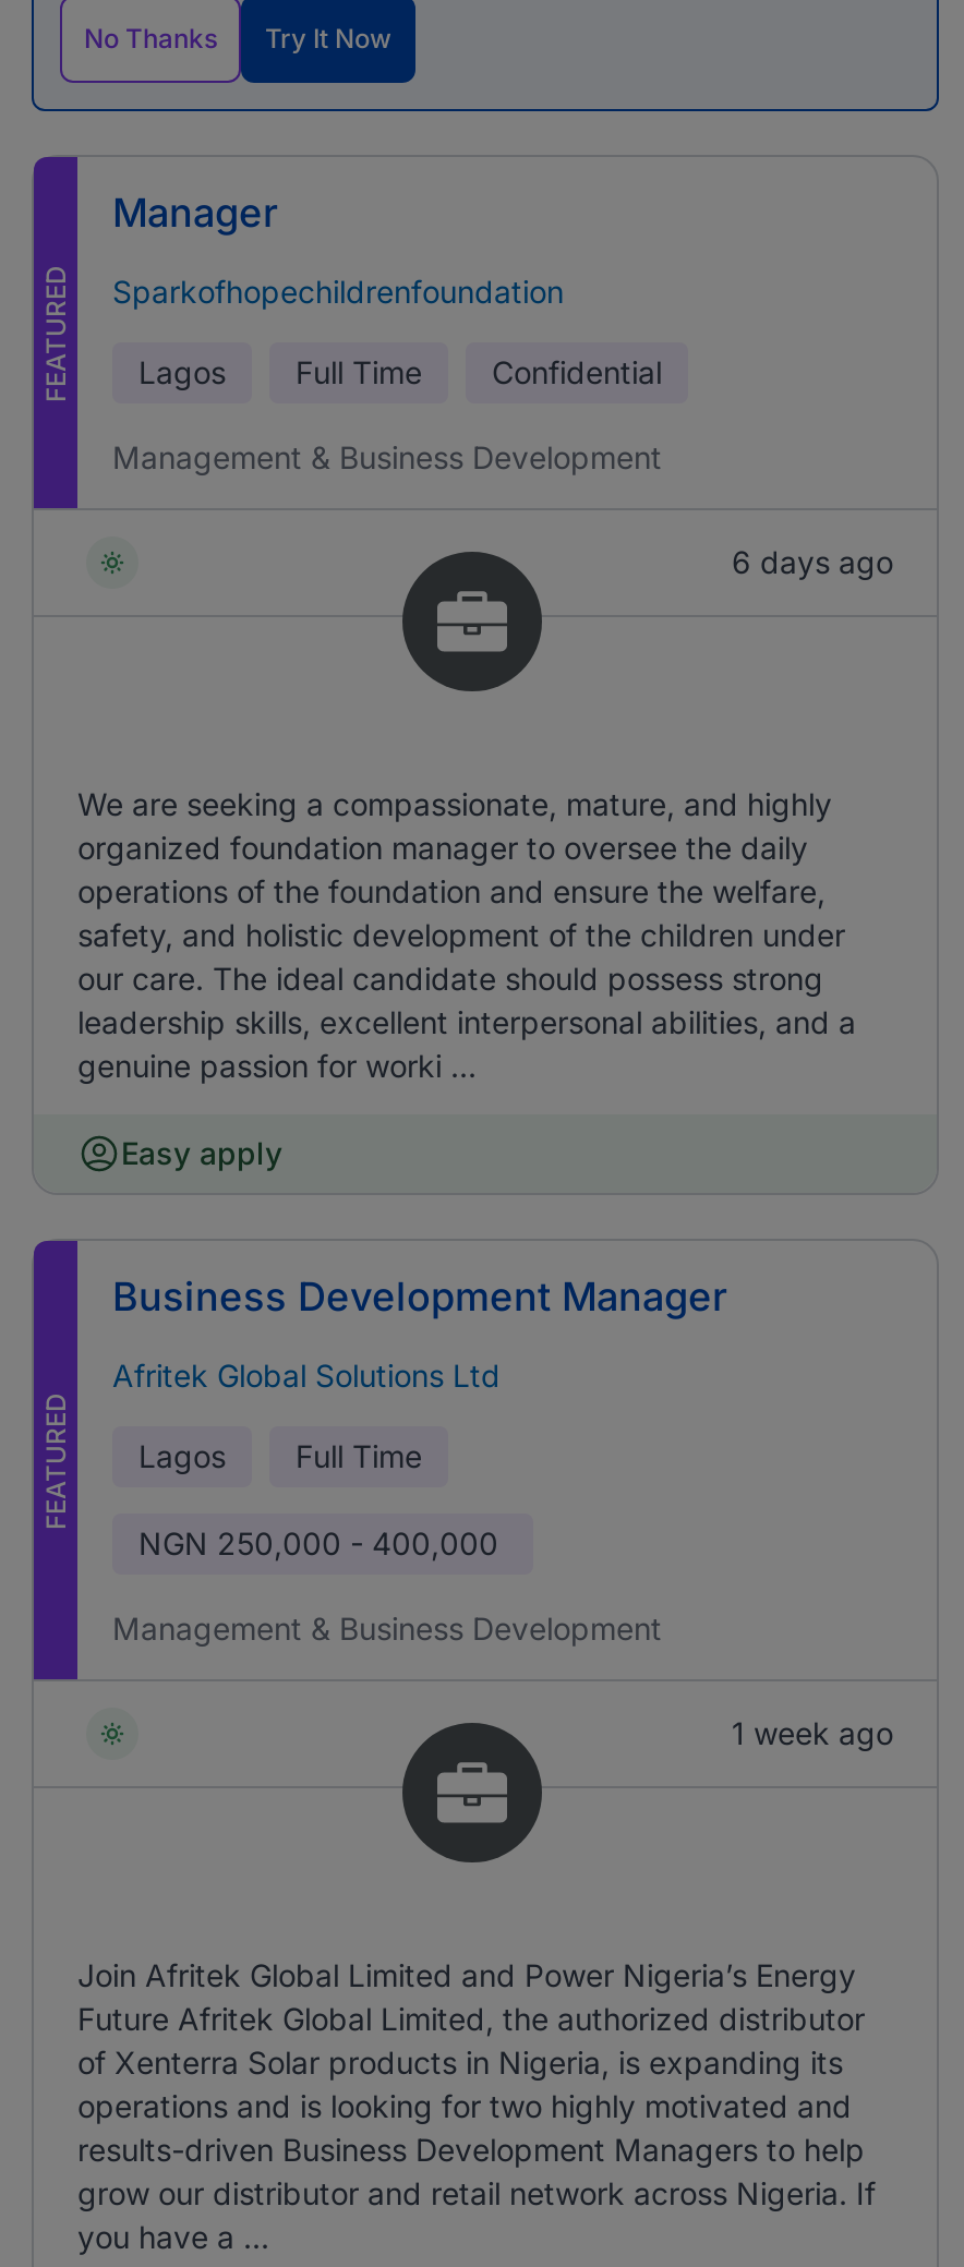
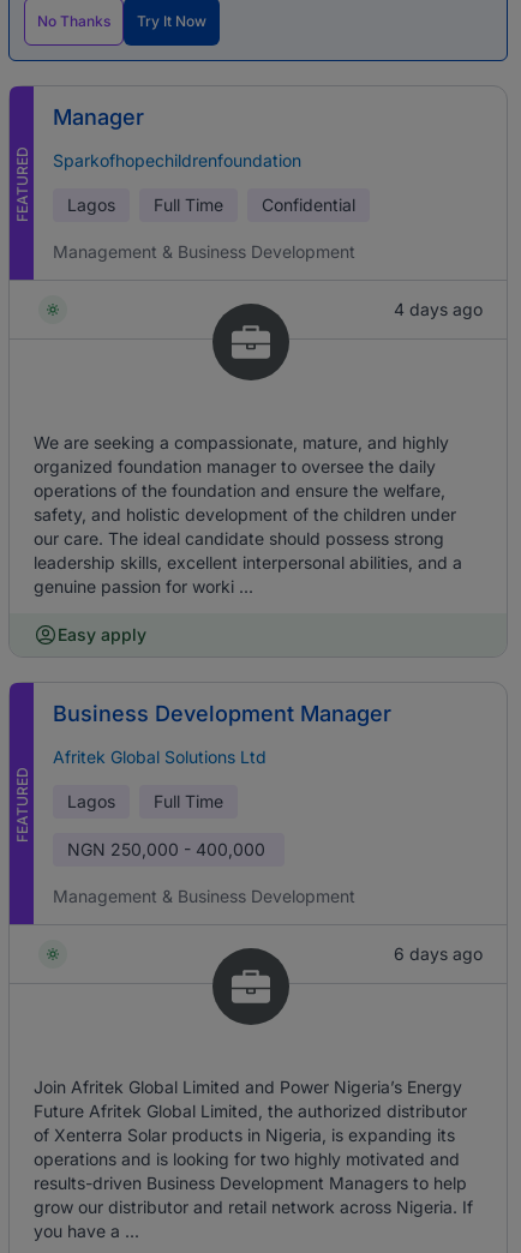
[732,543,893,580] 6 days ago -> [394,299,483,319] 4 days ago
[732,1714,893,1751] 1 week ago -> [394,943,483,964] 6 days ago

